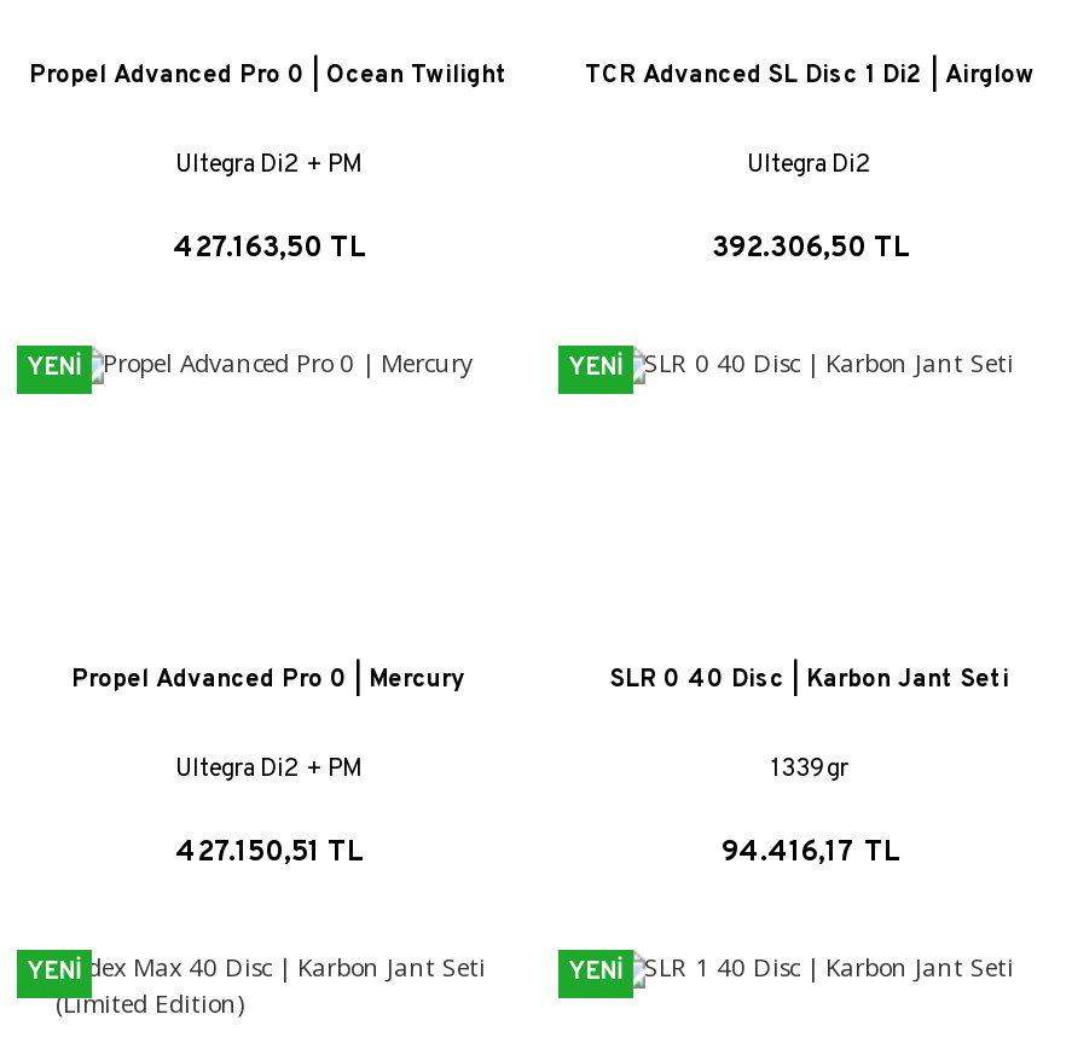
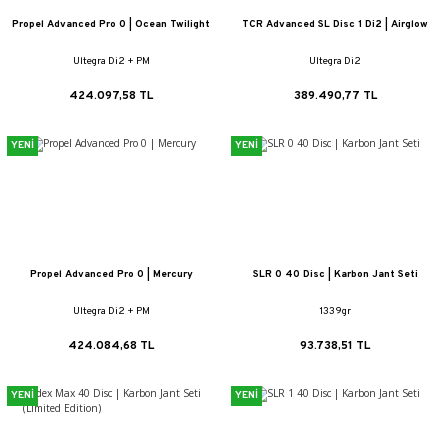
[173,230,364,268] 427.163,50 TL -> [69,88,153,104] 424.097,58 TL
[712,230,908,268] 392.306,50 TL -> [293,88,376,104] 389.490,77 TL
[175,834,361,873] 427.150,51 TL -> [68,338,154,354] 424.084,68 TL
[722,834,898,873] 94.416,17 TL -> [300,338,370,354] 93.738,51 TL

